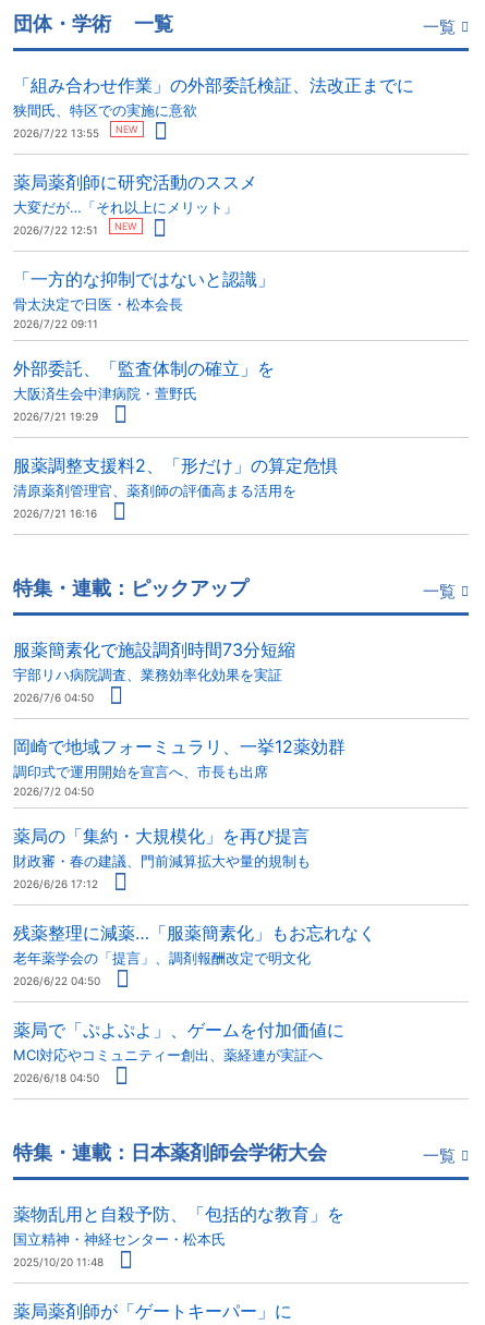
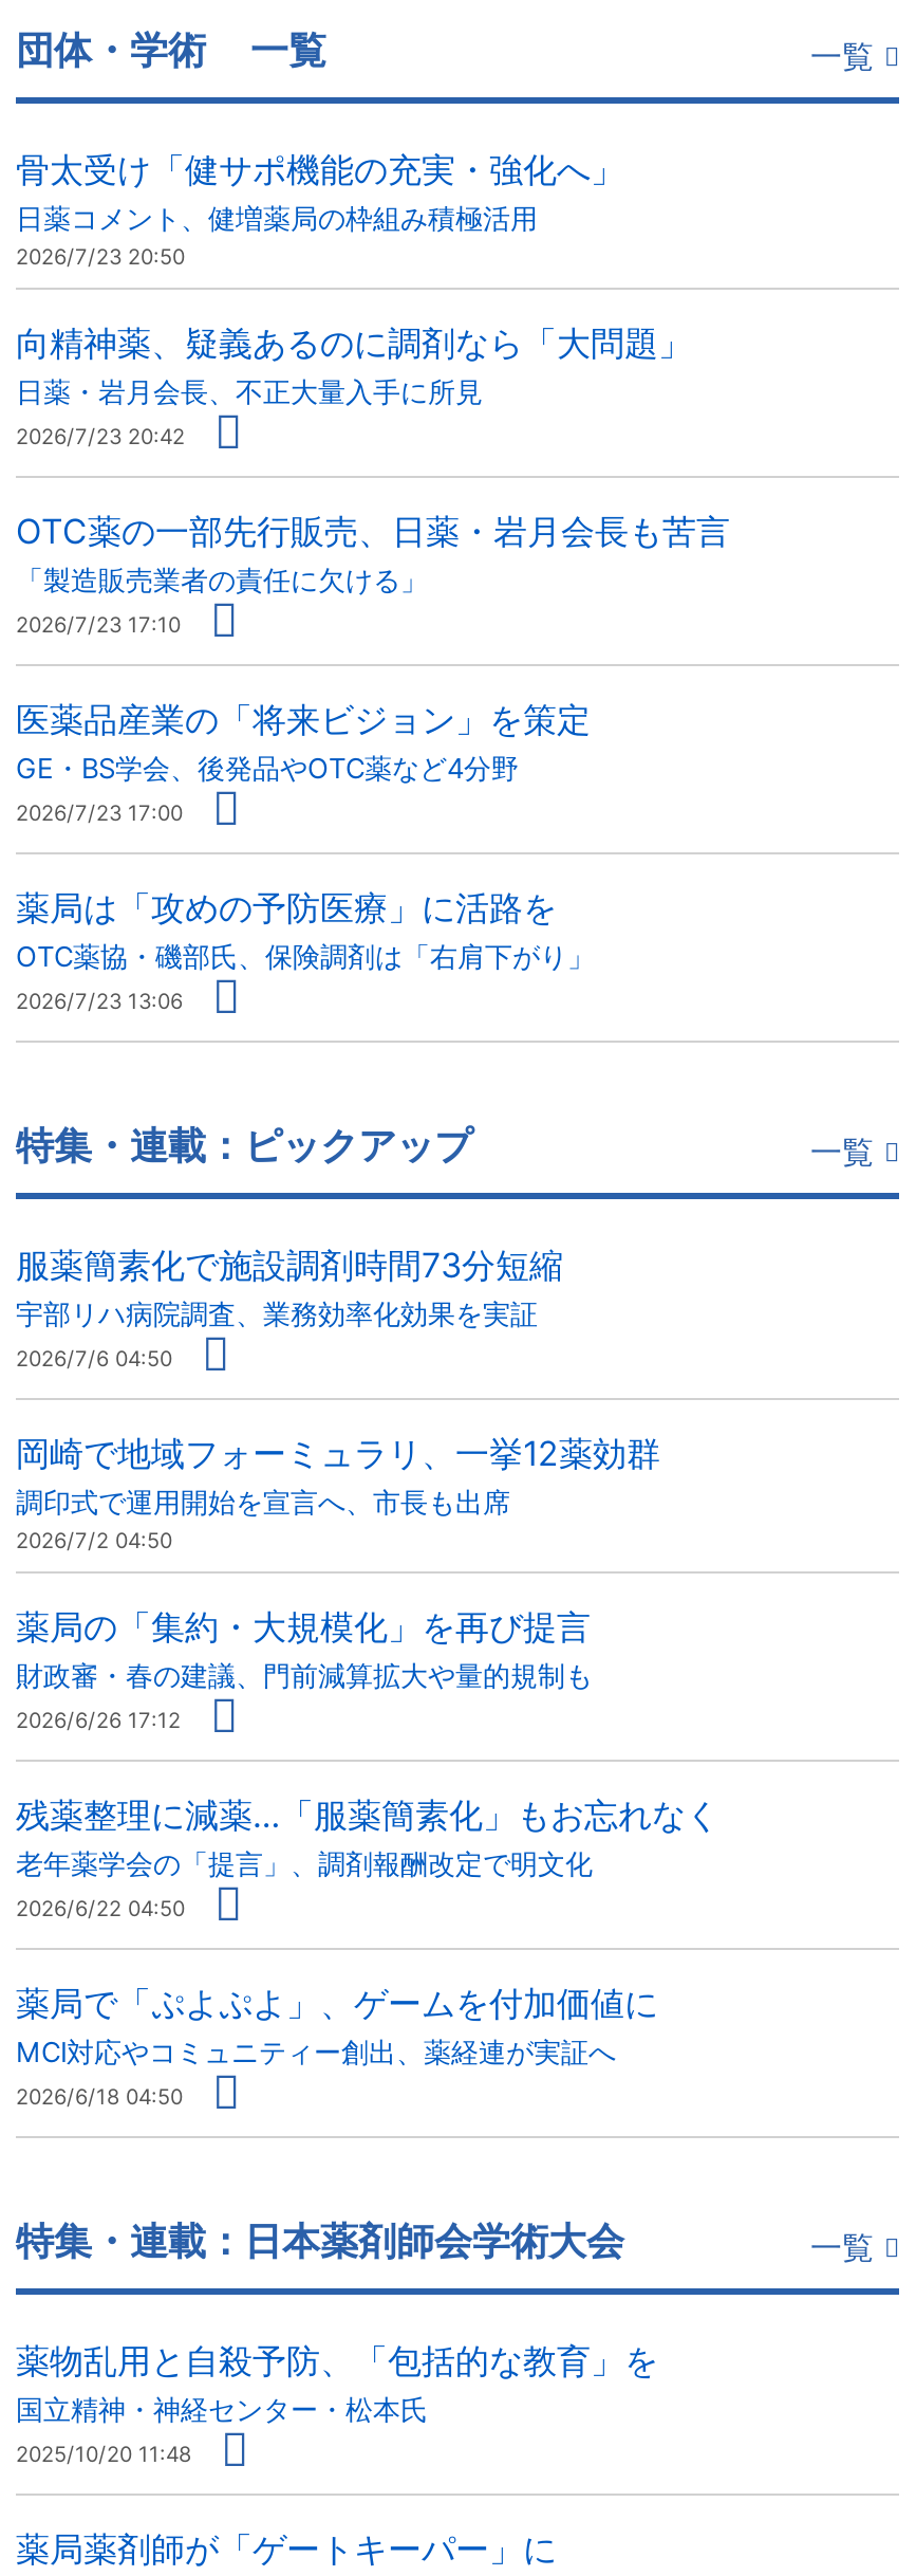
[13,74,414,139] 「組み合わせ作業」の外部委託検証、法改正までに | 狭間氏、特区での実施に意欲 | 2026/7/22 13:55 | NEW -> [16,148,624,269] 骨太受け「健サポ機能の充実・強化へ」 | 日薬コメント、健増薬局の枠組み積極活用 | 2026/7/23 20:50
[13,171,257,236] 薬局薬剤師に研究活動のススメ | 大変だが…「それ以上にメリット」 | 2026/7/22 12:51 | NEW -> [16,321,692,448] 向精神薬、疑義あるのに調剤なら「大問題」 | 日薬・岩月会長、不正大量入手に所見 | 2026/7/23 20:42
[13,268,275,330] 「一方的な抑制ではないと認識」 | 骨太決定で日医・松本会長 | 2026/7/22 09:11 -> [16,510,730,636] OTC薬の一部先行販売、日薬・岩月会長も苦言 | 「製造販売業者の責任に欠ける」 | 2026/7/23 17:10
[13,357,275,423] 外部委託、「監査体制の確立」を | 大阪済生会中津病院・萱野氏 | 2026/7/21 19:29 -> [16,698,591,824] 医薬品産業の「将来ビジョン」を策定 | GE・BS学会、後発品やOTC薬など4分野 | 2026/7/23 17:00
[13,454,338,520] 服薬調整支援料2、「形だけ」の算定危惧 | 清原薬剤管理官、薬剤師の評価高まる活用を | 2026/7/21 16:16 -> [16,886,595,1013] 薬局は「攻めの予防医療」に活路を | OTC薬協・磯部氏、保険調剤は「右肩下がり」 | 2026/7/23 13:06

